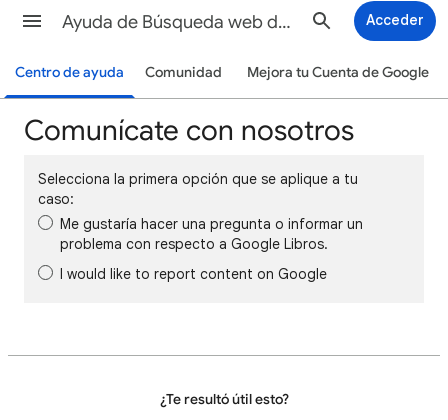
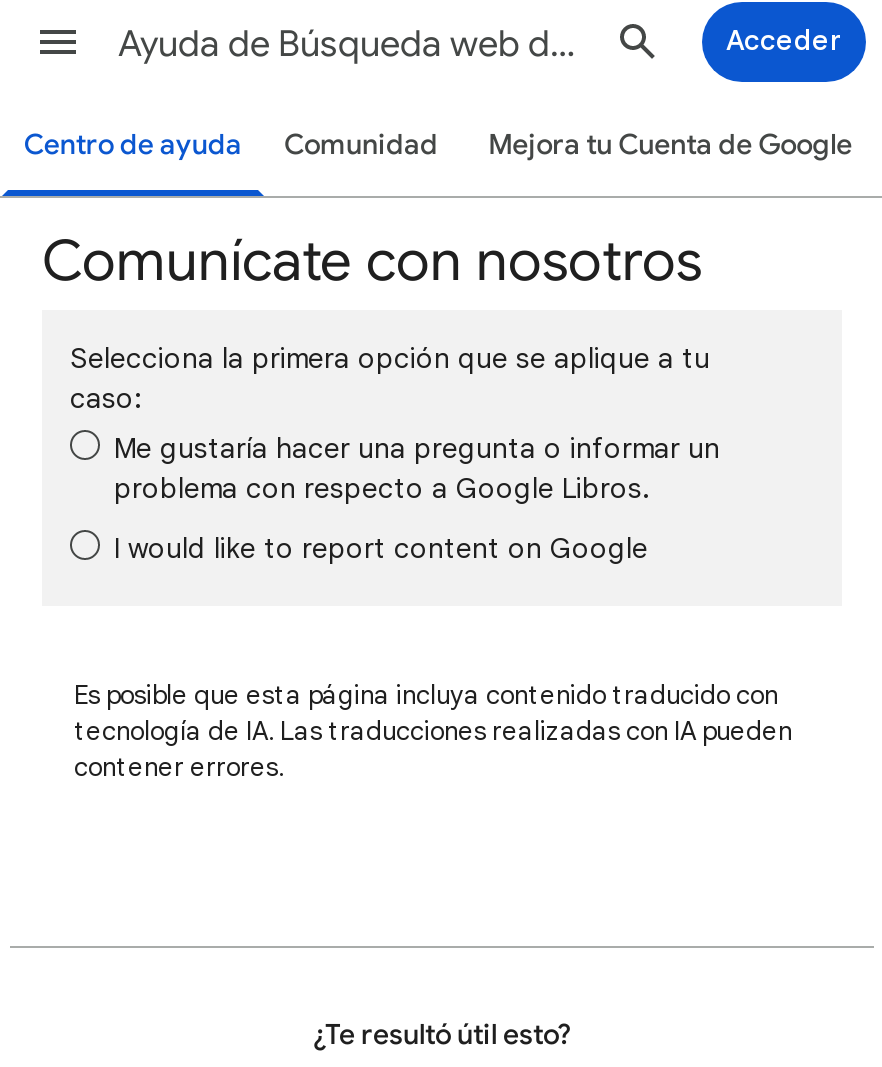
none -> [74,678,792,784] Es posible que esta página incluya contenido traducido con | tecnología de IA. Las traducciones realizadas con IA pueden | contener errores.

